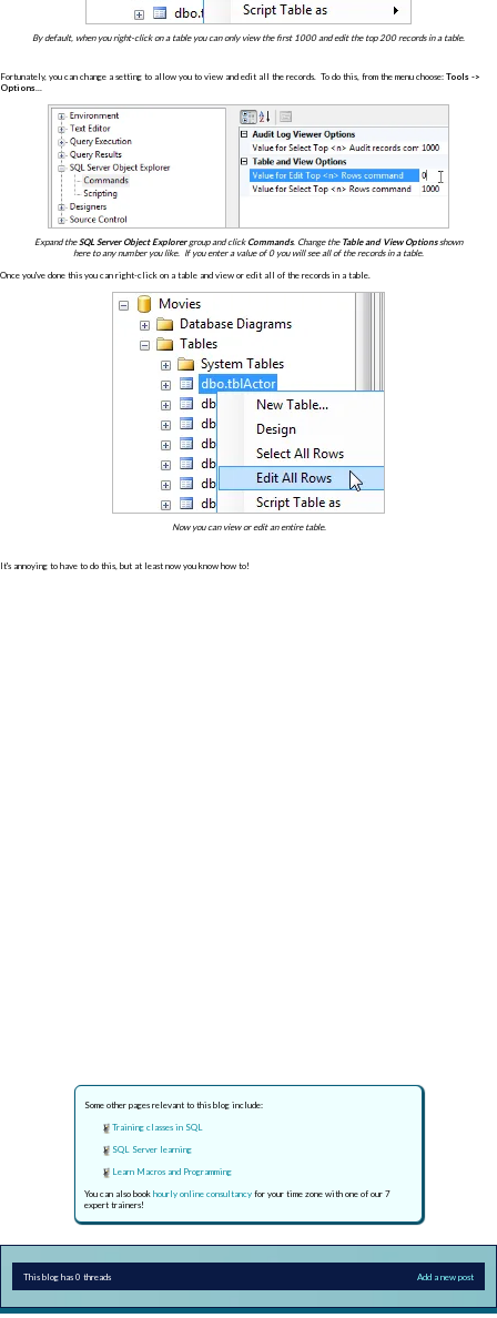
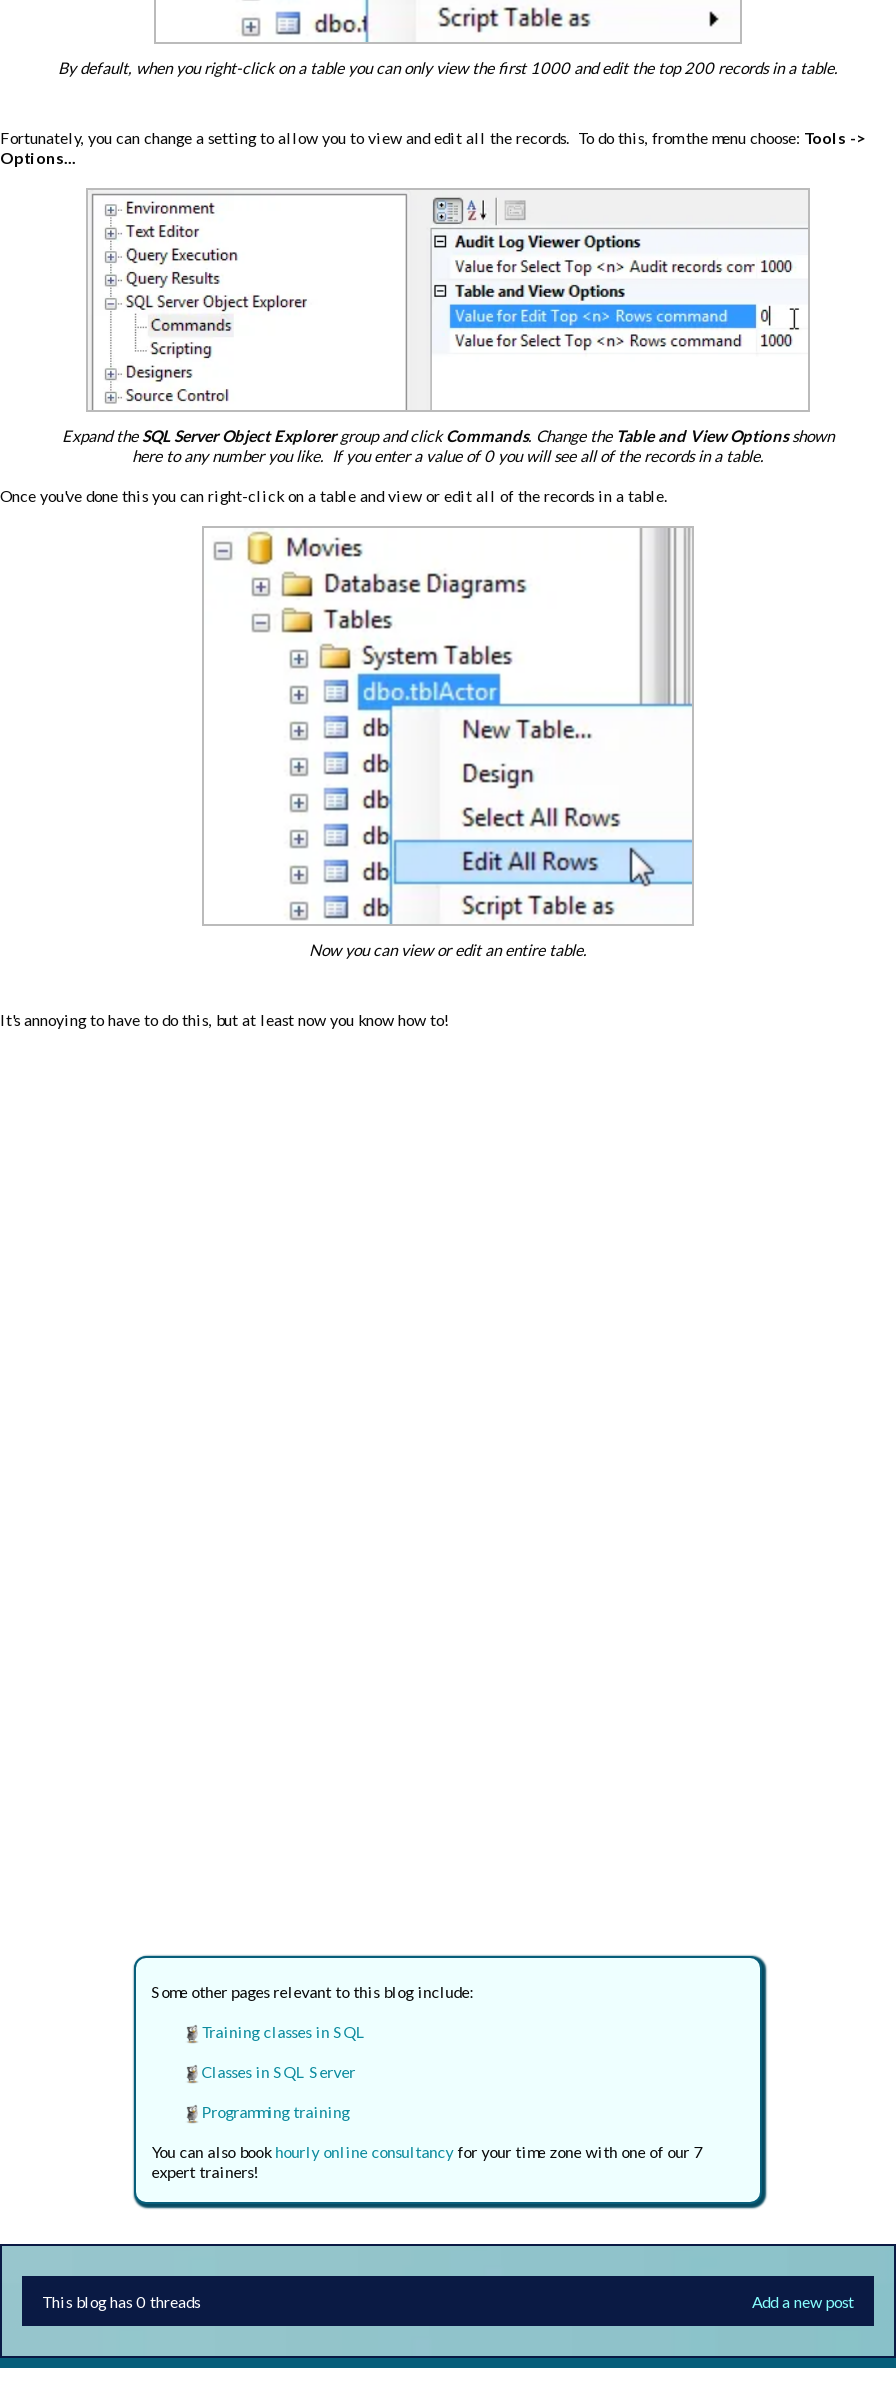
[112,1144,192,1155] SQL Server learning -> [201,2063,355,2083] Classes in SQL Server
[112,1166,232,1177] Learn Macros and Programming -> [201,2103,349,2123] Programming training

